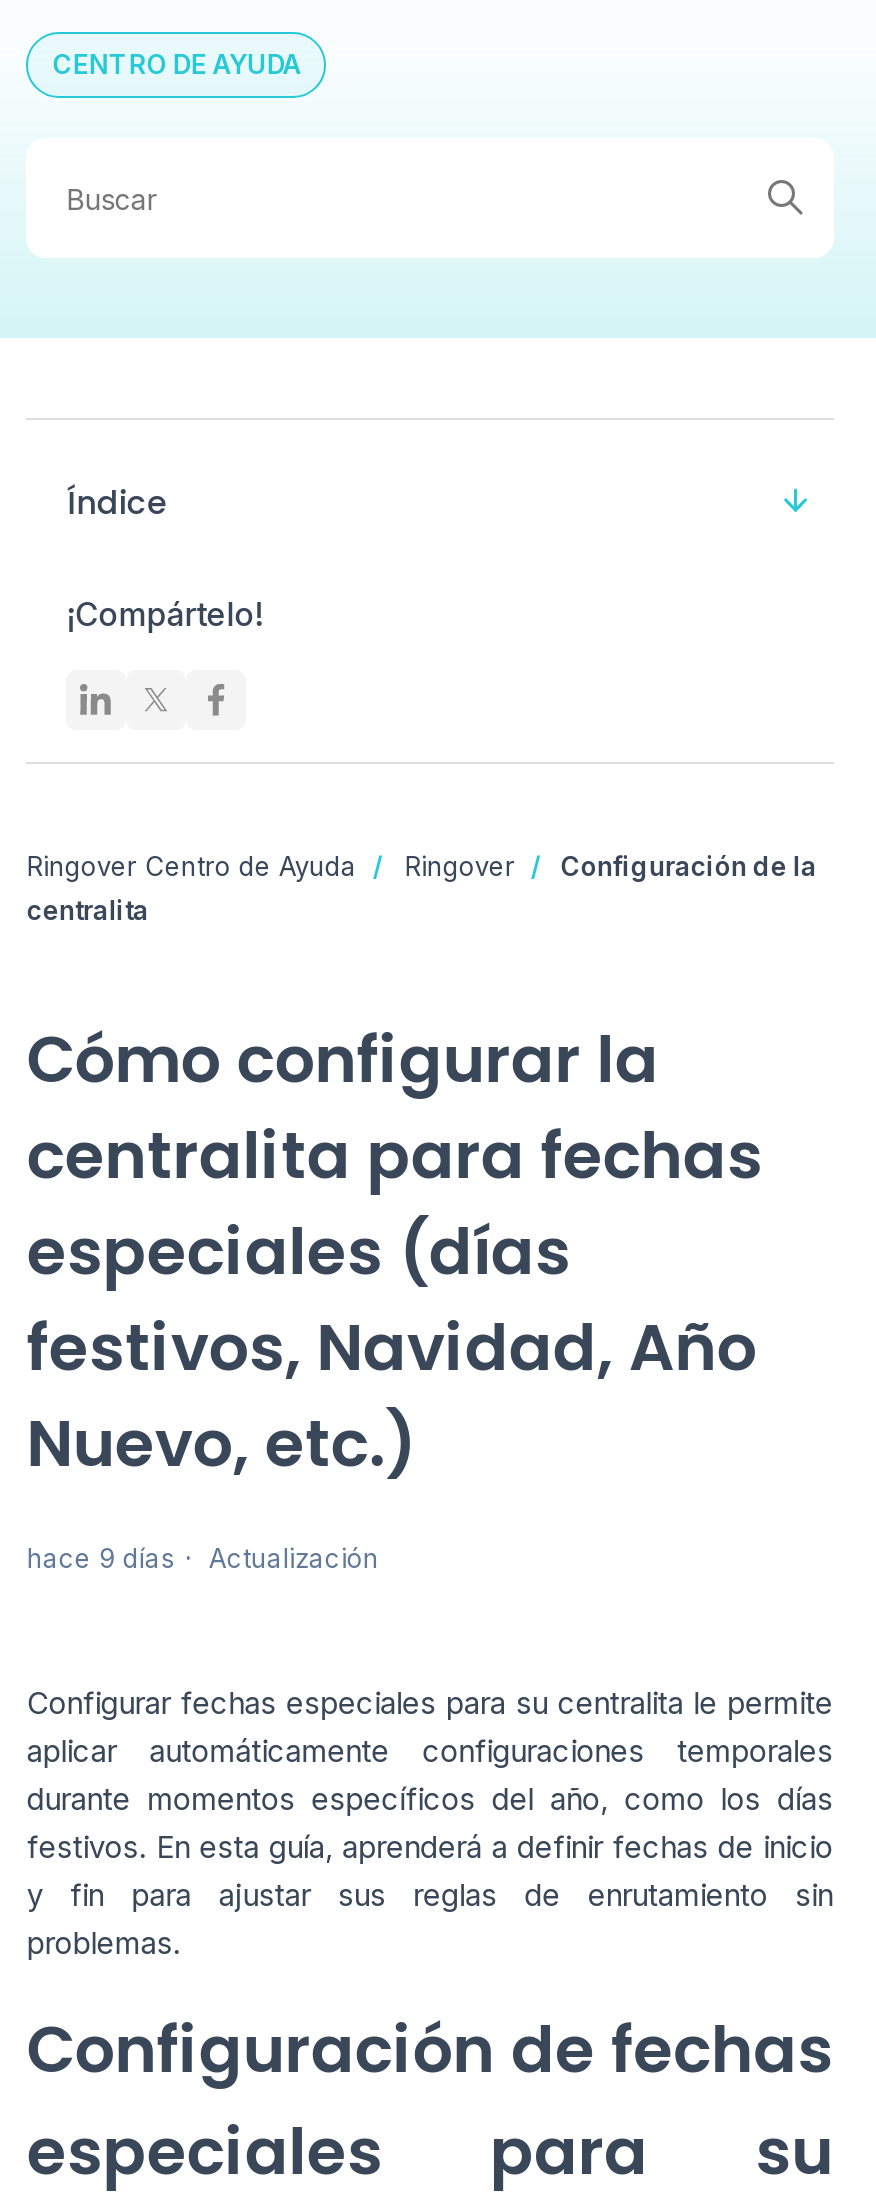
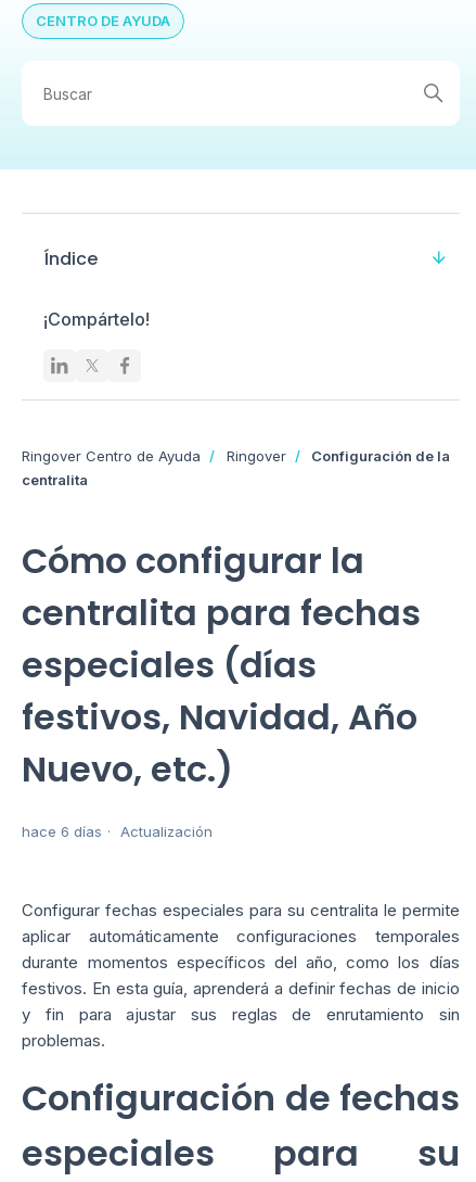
[27,1543,379,1575] hace 9 días Actualización -> [22,823,213,841] hace 6 días Actualización

